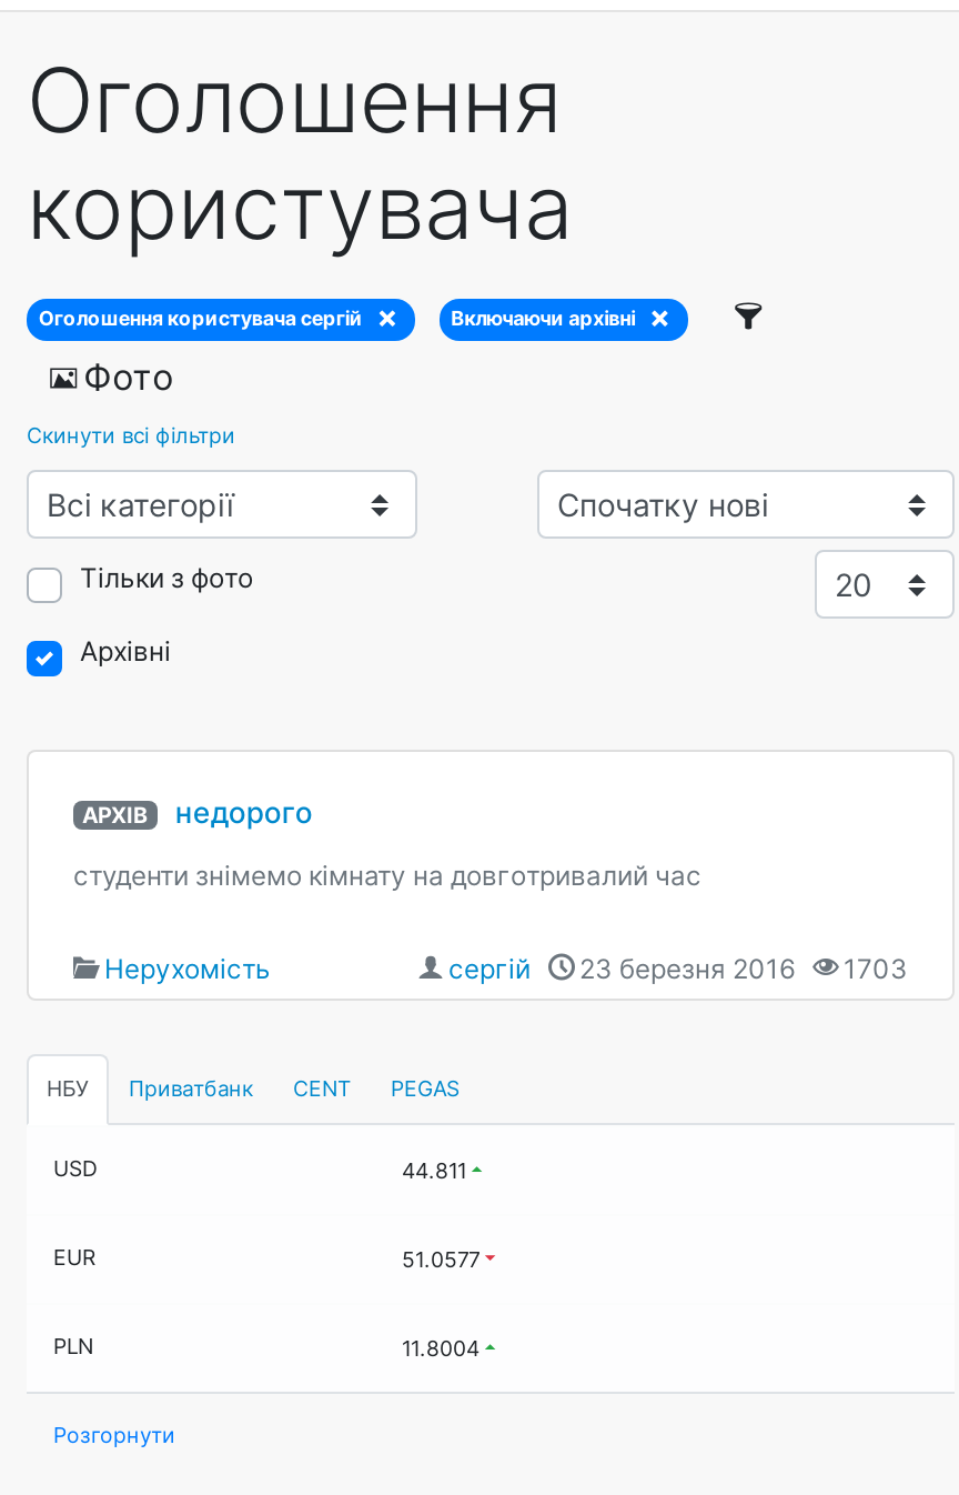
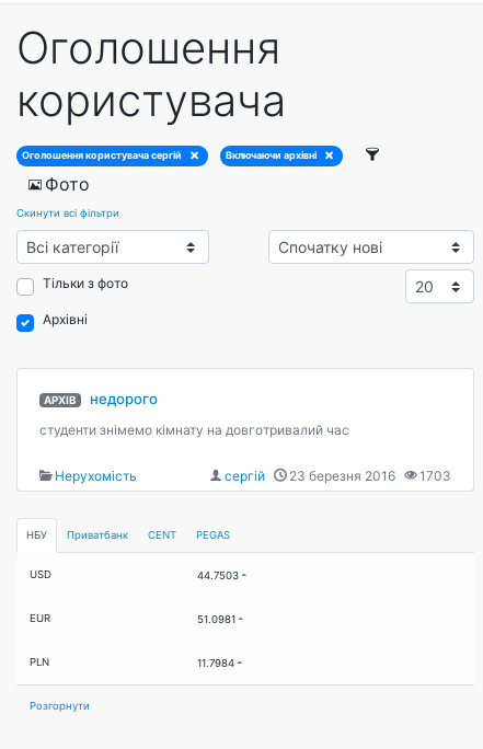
[402,1160,466,1184] 44.811 -> [197,570,239,582] 44.7503
[402,1248,479,1273] 51.0577 -> [197,614,235,626] 51.0981
[402,1337,479,1362] 11.8004 -> [197,658,234,670] 11.7984

